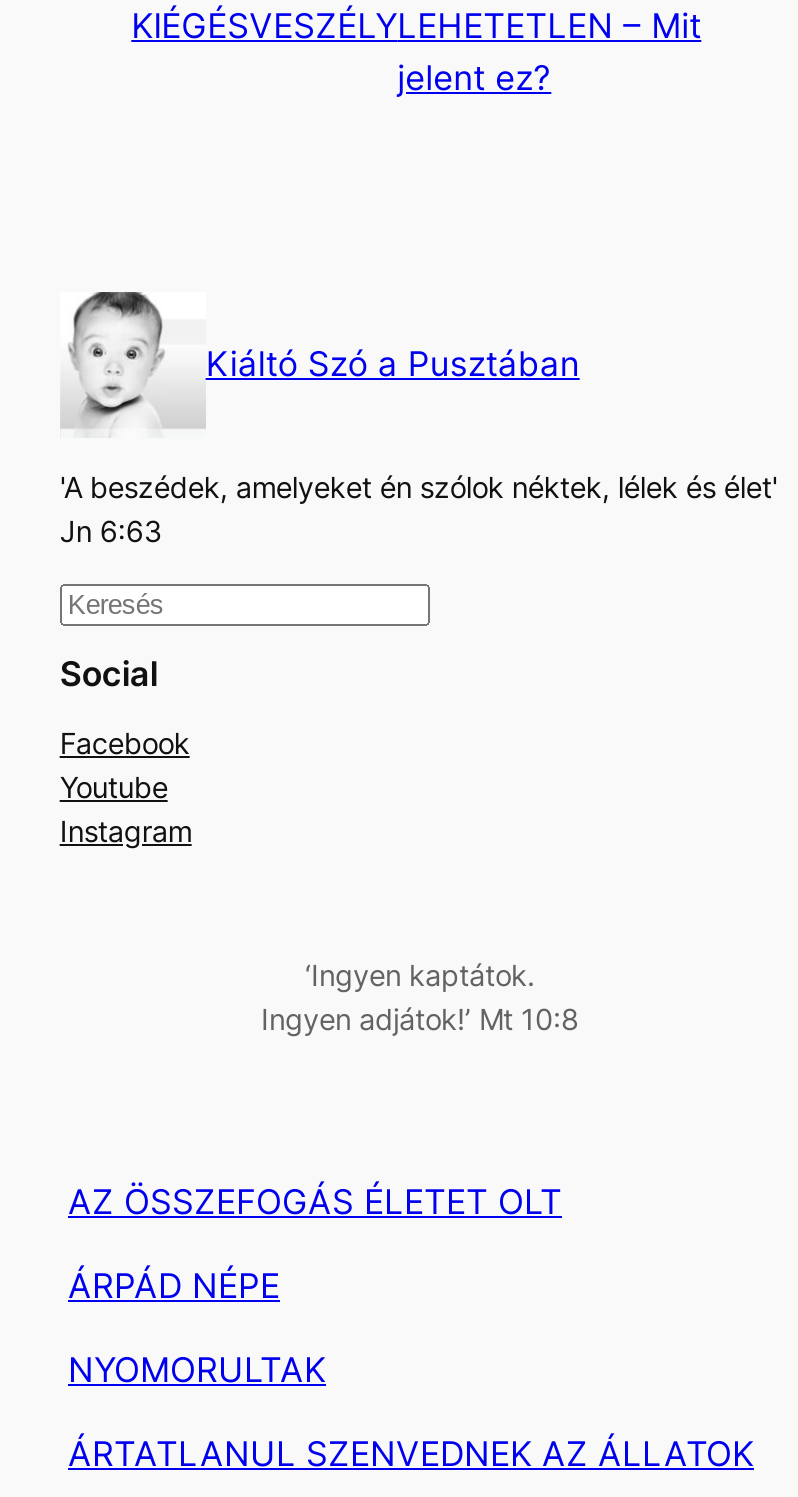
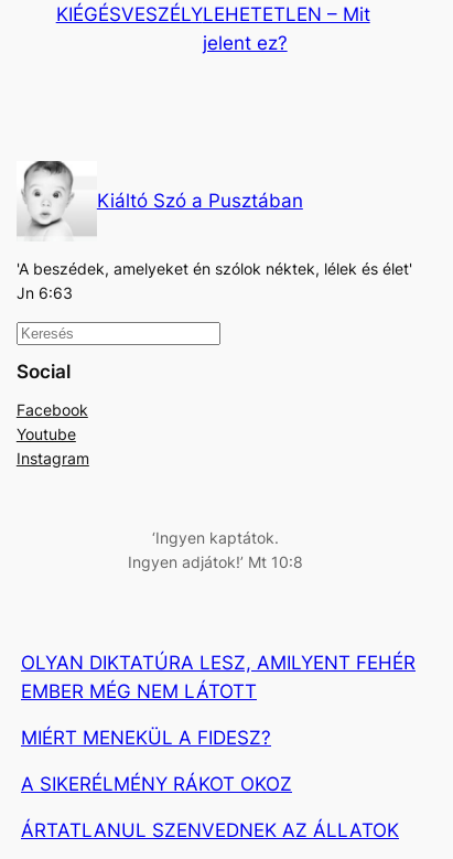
[68,1182,562,1222] AZ ÖSSZEFOGÁS ÉLETET OLT -> [21,651,416,702] OLYAN DIKTATÚRA LESZ, AMILYENT FEHÉR | EMBER MÉG NEM LÁTOTT
[68,1266,280,1306] ÁRPÁD NÉPE -> [21,726,271,749] MIÉRT MENEKÜL A FIDESZ?
[68,1350,326,1390] NYOMORULTAK -> [21,773,292,795] A SIKERÉLMÉNY RÁKOT OKOZ

